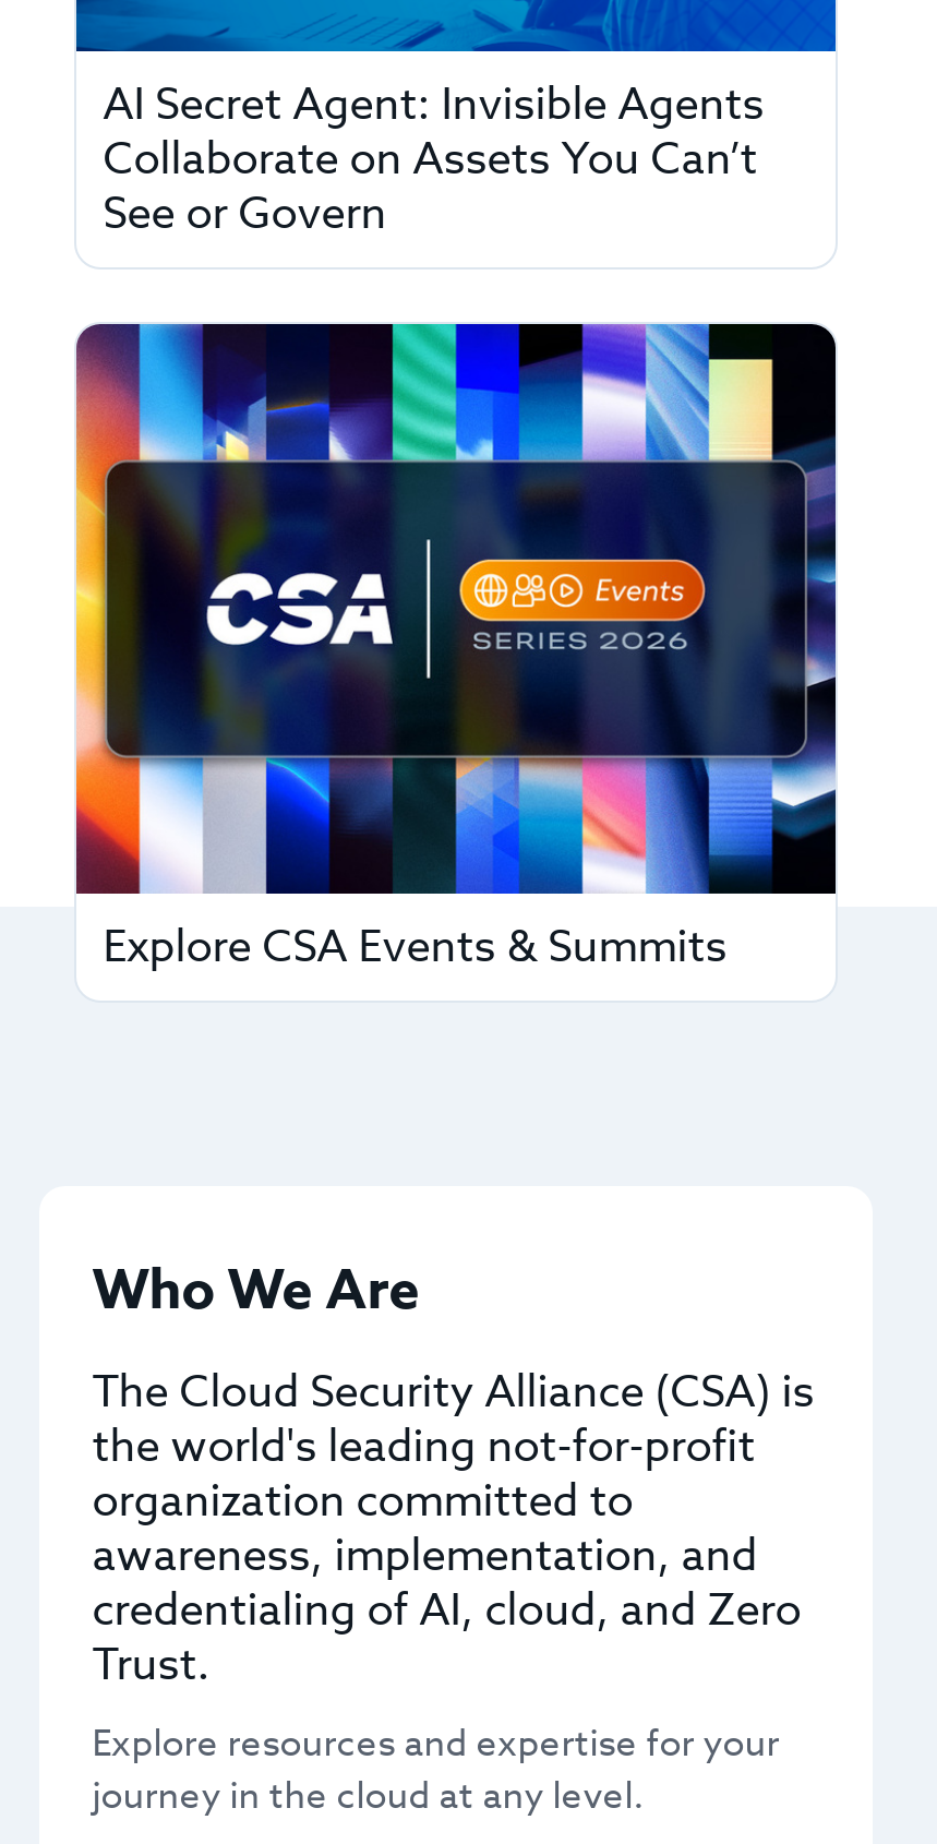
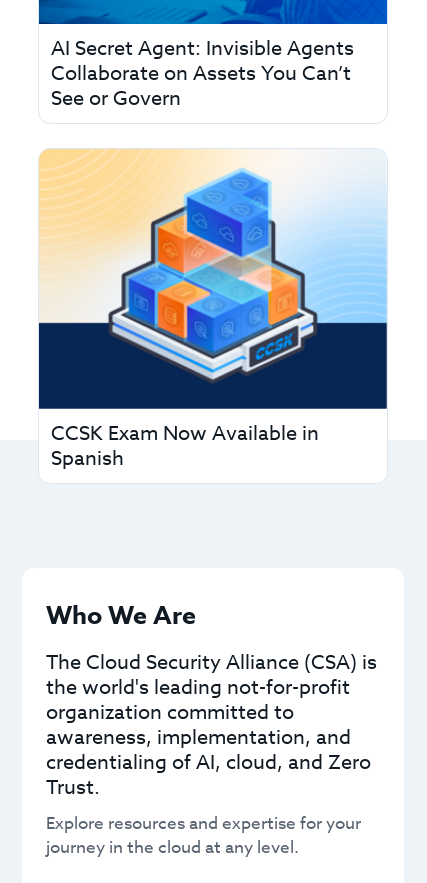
[74,321,838,979] [image] | Explore CSA Events & Summits -> [38,148,388,473] [image] | CCSK Exam Now Available in | Spanish

